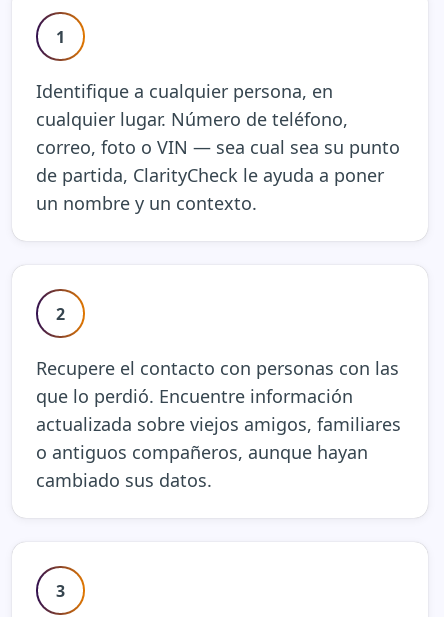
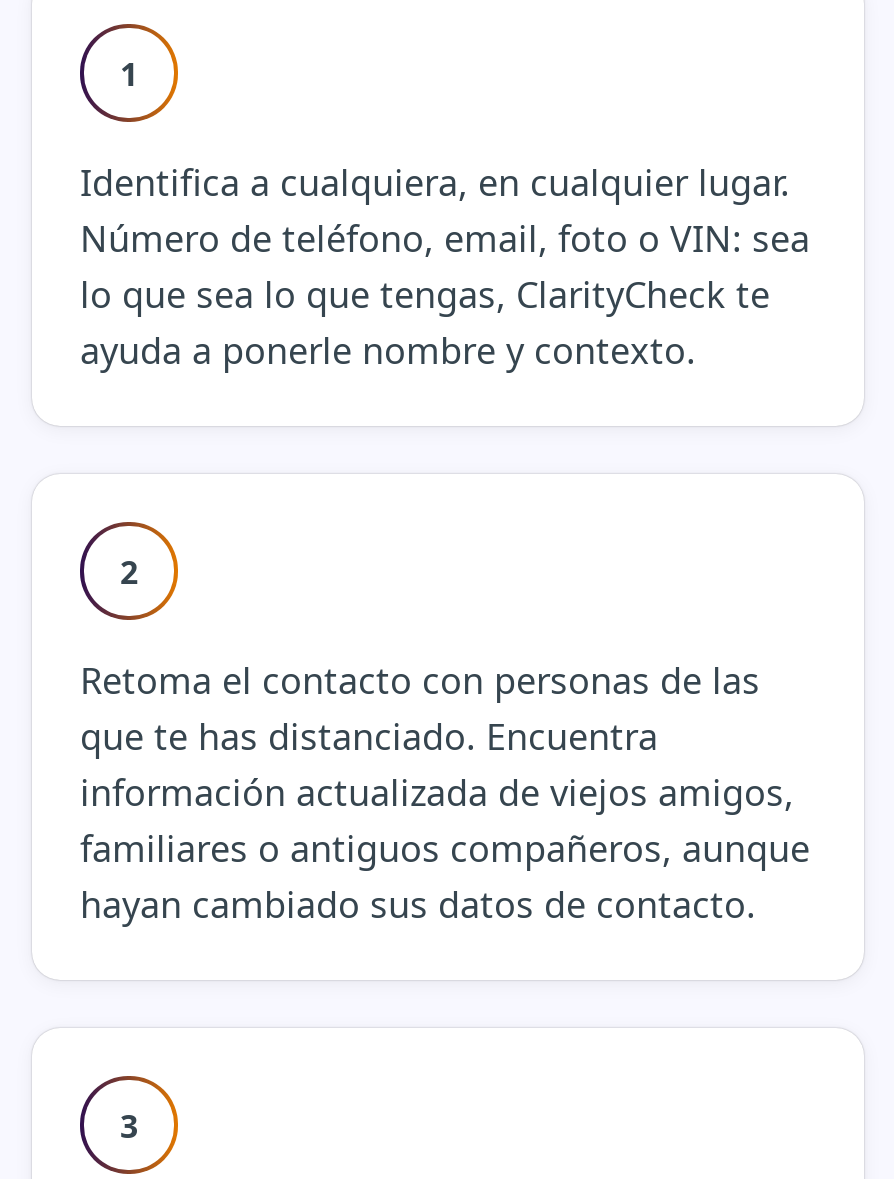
[36,79,400,215] Identifique a cualquier persona, en | cualquier lugar. Número de teléfono, | correo, foto o VIN — sea cual sea su punto | de partida, ClarityCheck le ayuda a poner | un nombre y un contexto. -> [80,158,810,374] Identifica a cualquiera, en cualquier lugar. | Número de teléfono, email, foto o VIN: sea | lo que sea lo que tengas, ClarityCheck te | ayuda a ponerle nombre y contexto.
[36,356,401,492] Recupere el contacto con personas con las | que lo perdió. Encuentre información | actualizada sobre viejos amigos, familiares | o antiguos compañeros, aunque hayan | cambiado sus datos. -> [80,656,810,928] Retoma el contacto con personas de las | que te has distanciado. Encuentra | información actualizada de viejos amigos, | familiares o antiguos compañeros, aunque | hayan cambiado sus datos de contacto.

